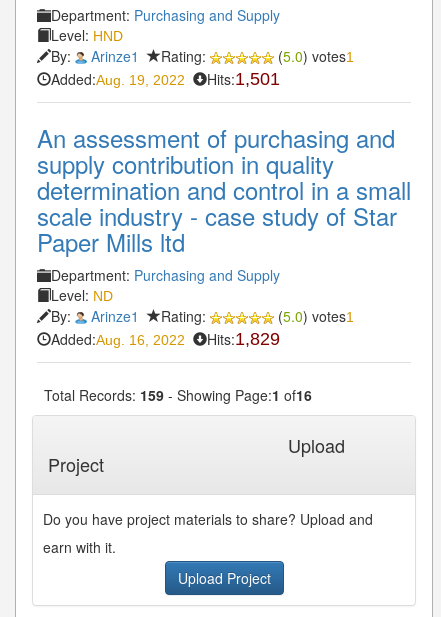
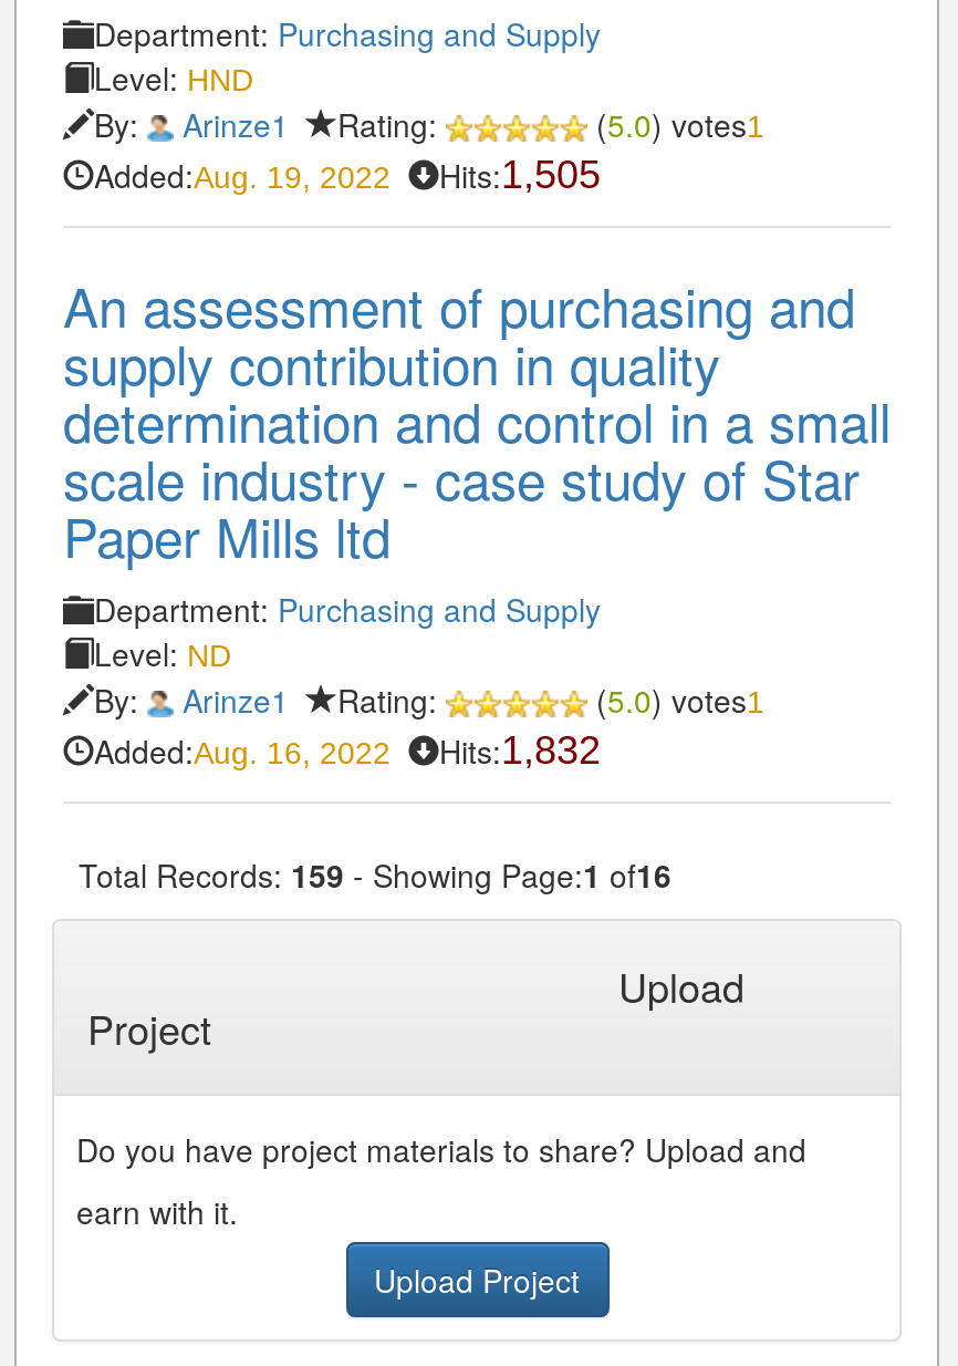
[51,69,280,89] Added:Aug. 19, 2022 Hits:1,501 -> [94,153,601,197] Added:Aug. 19, 2022 Hits:1,505
[51,329,280,349] Added:Aug. 16, 2022 Hits:1,829 -> [94,728,601,772] Added:Aug. 16, 2022 Hits:1,832

